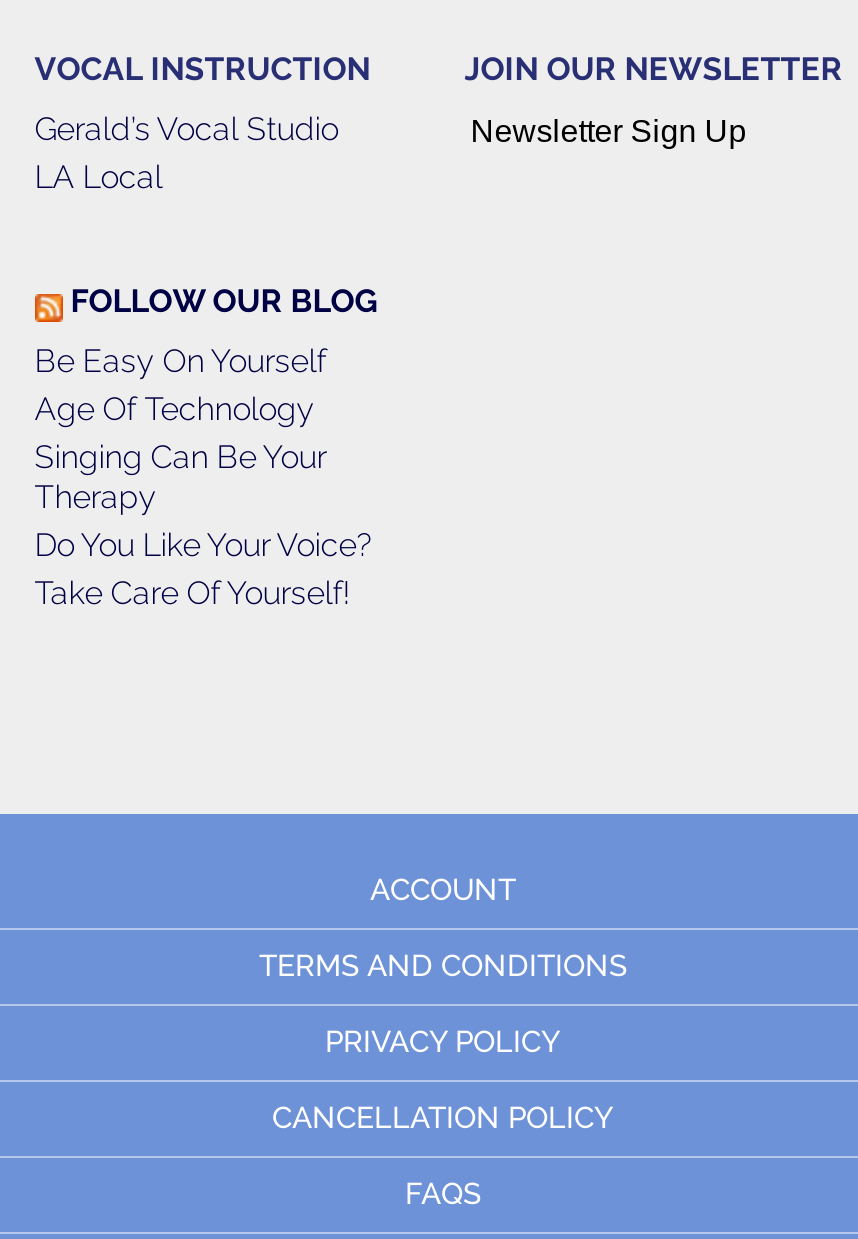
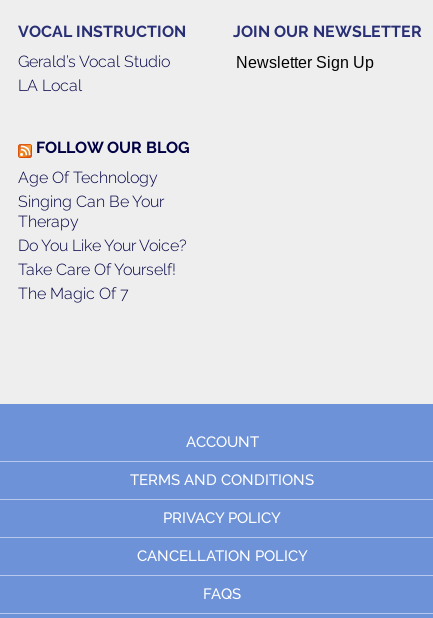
[34,341,326,379] Be Easy On Yourself -> none
moved [34,389,372,611] -> [18,168,187,279]: Age Of Technology | Singing Can Be Your | Therapy | Do You Like Your Voice? | Take Care Of Yourself!
none -> [18,284,129,303] The Magic Of 7

